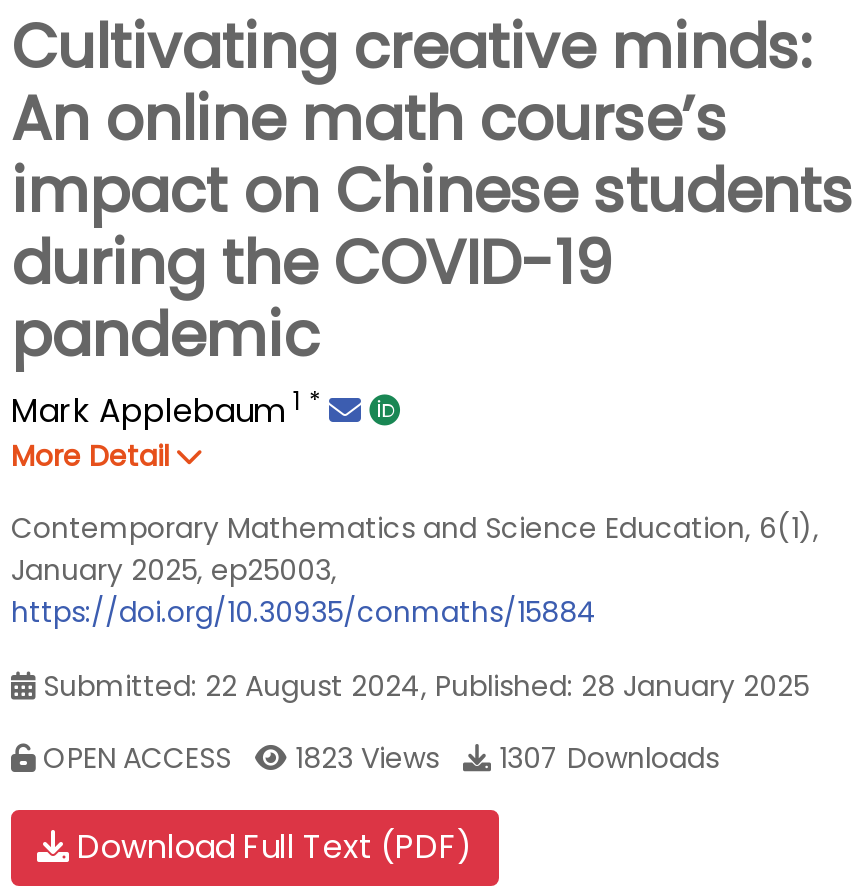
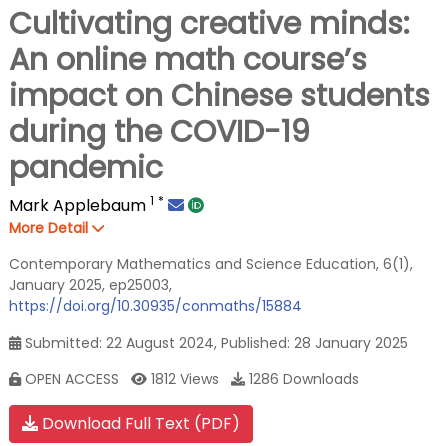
[287,738,463,778] 1823 Views -> [147,369,231,389] 1812 Views
[491,738,719,778] 1307 Downloads -> [245,369,359,389] 1286 Downloads

